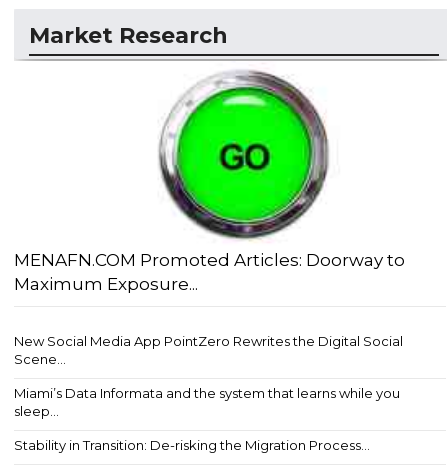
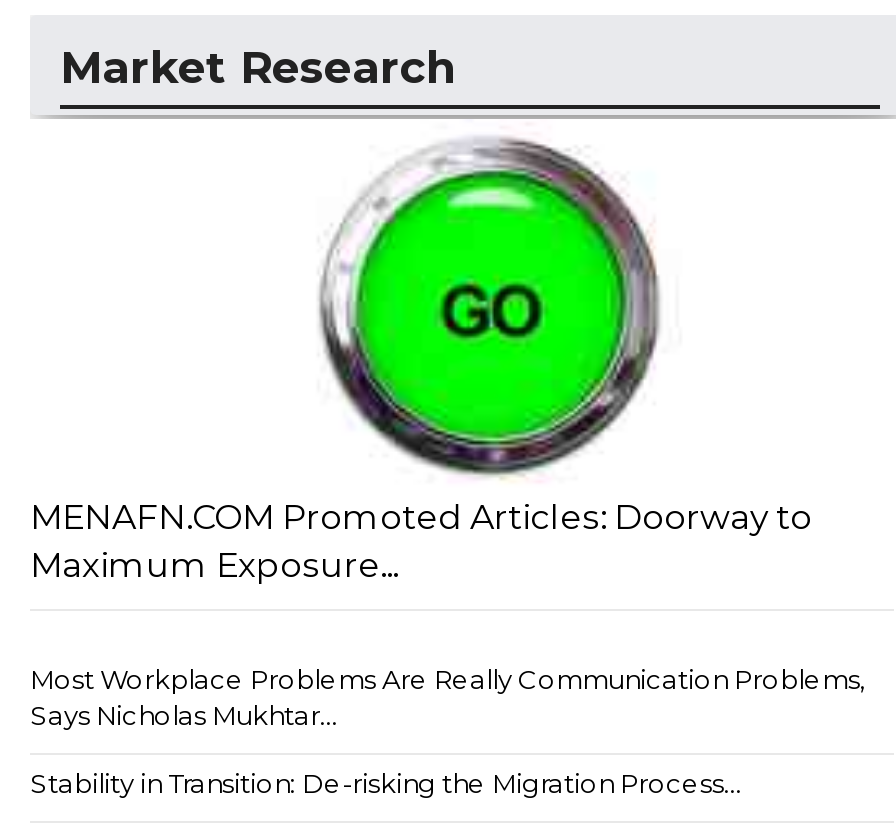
[14,333,403,419] New Social Media App PointZero Rewrites the Digital Social | Scene... | Miami’s Data Informata and the system that learns while you | sleep... -> [30,664,866,732] Most Workplace Problems Are Really Communication Problems, | Says Nicholas Mukhtar...

